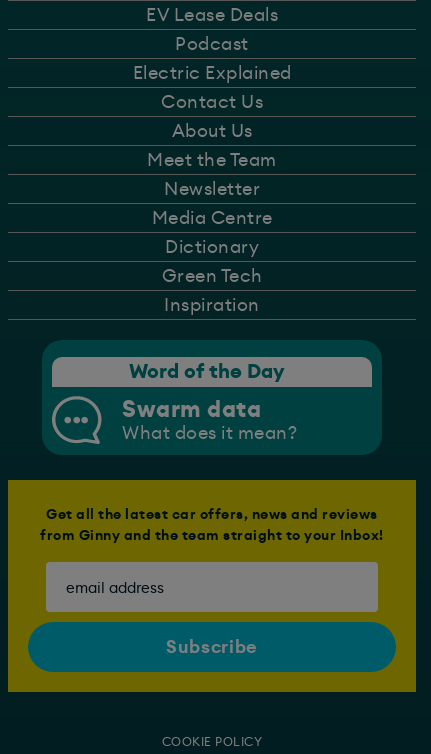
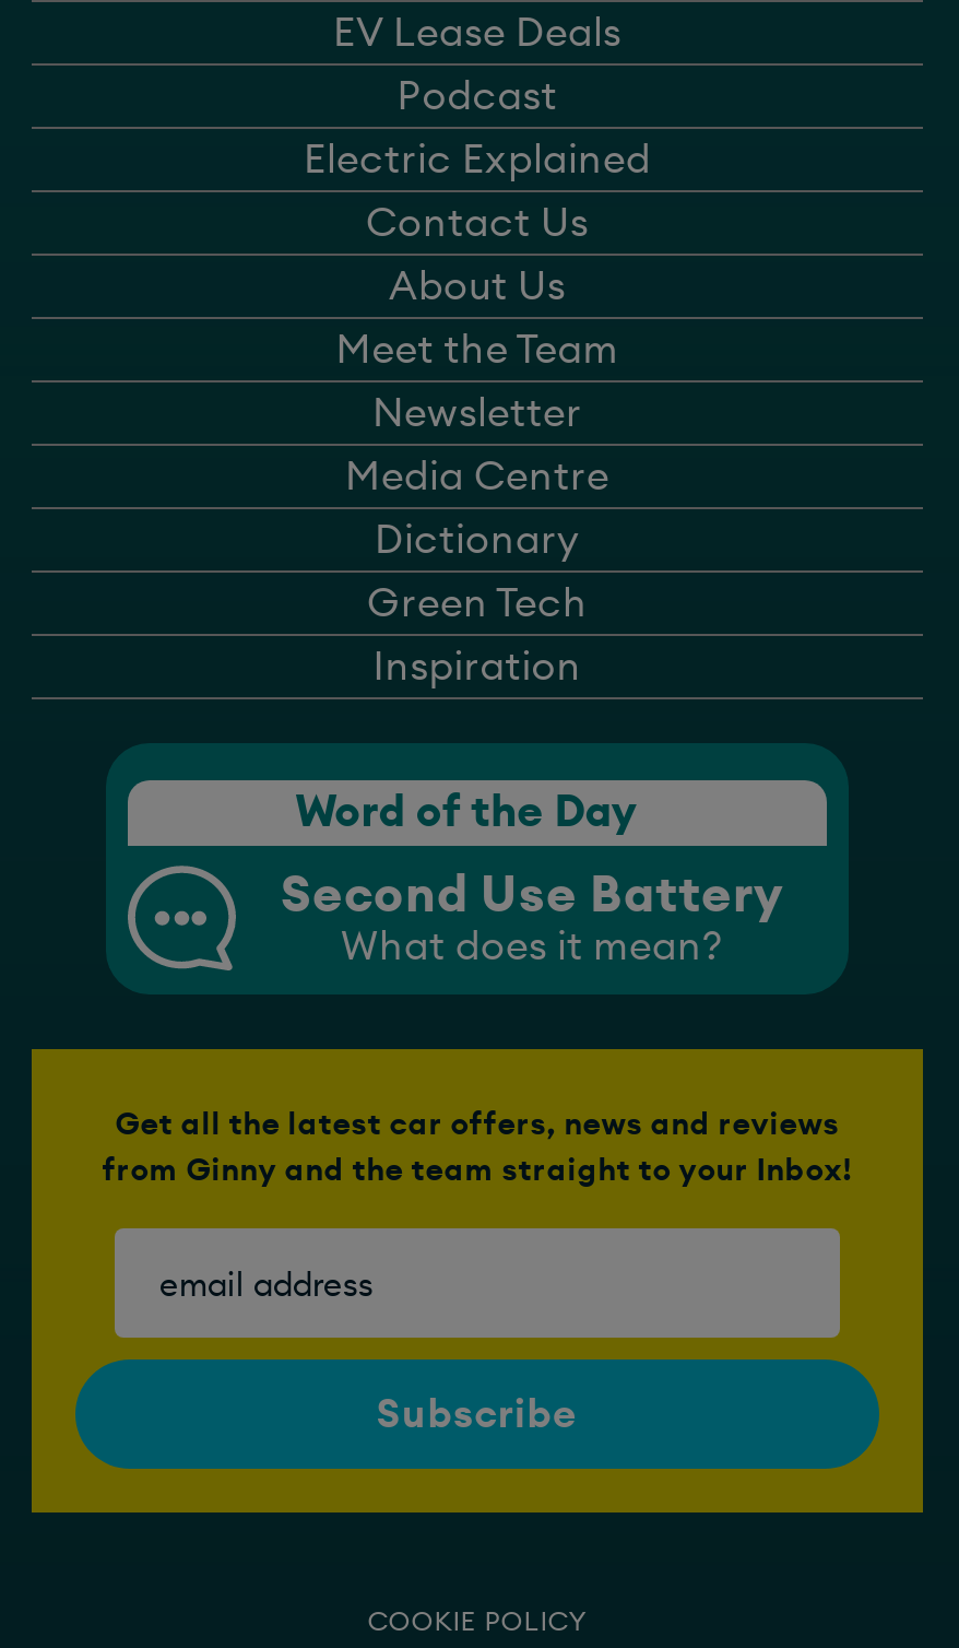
[122,398,261,421] Swarm data -> [281,871,783,921] Second Use Battery

